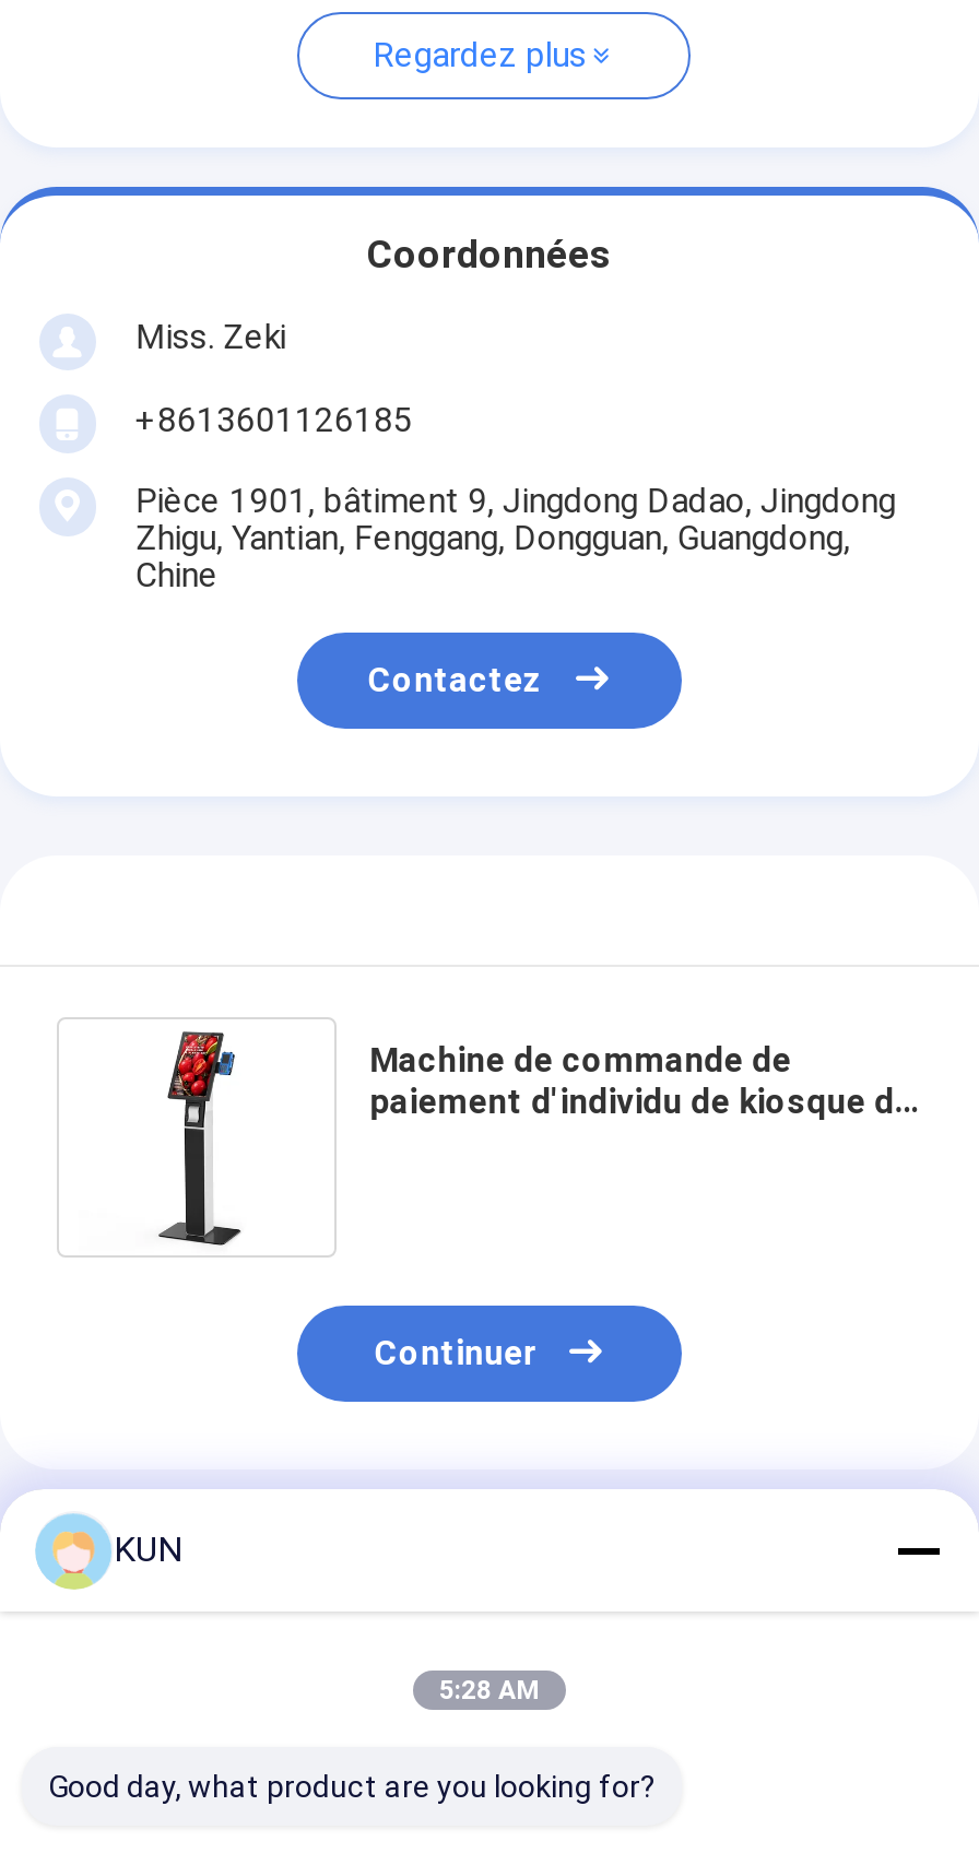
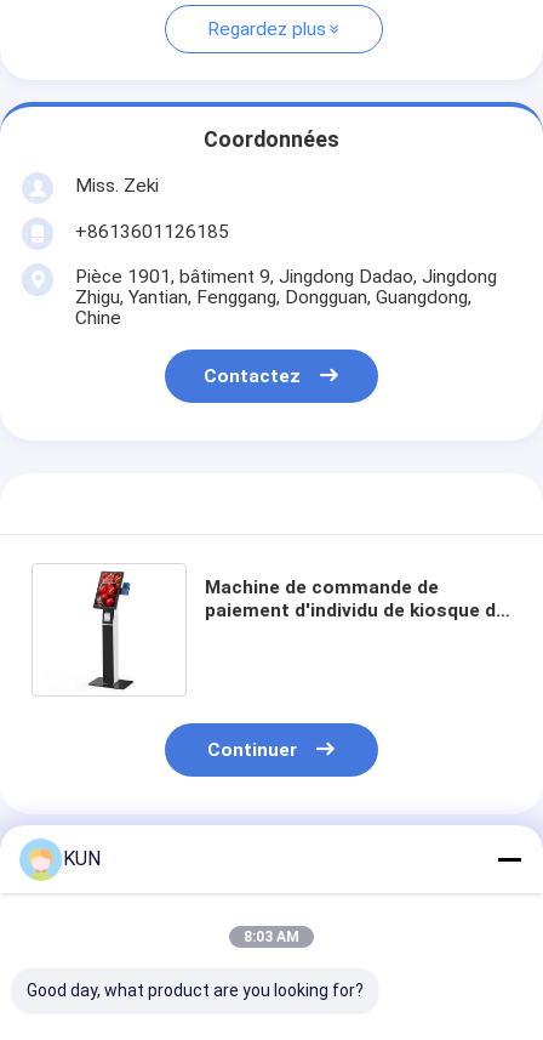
[439,1675,540,1705] 5:28 AM -> [244,928,299,945] 8:03 AM

